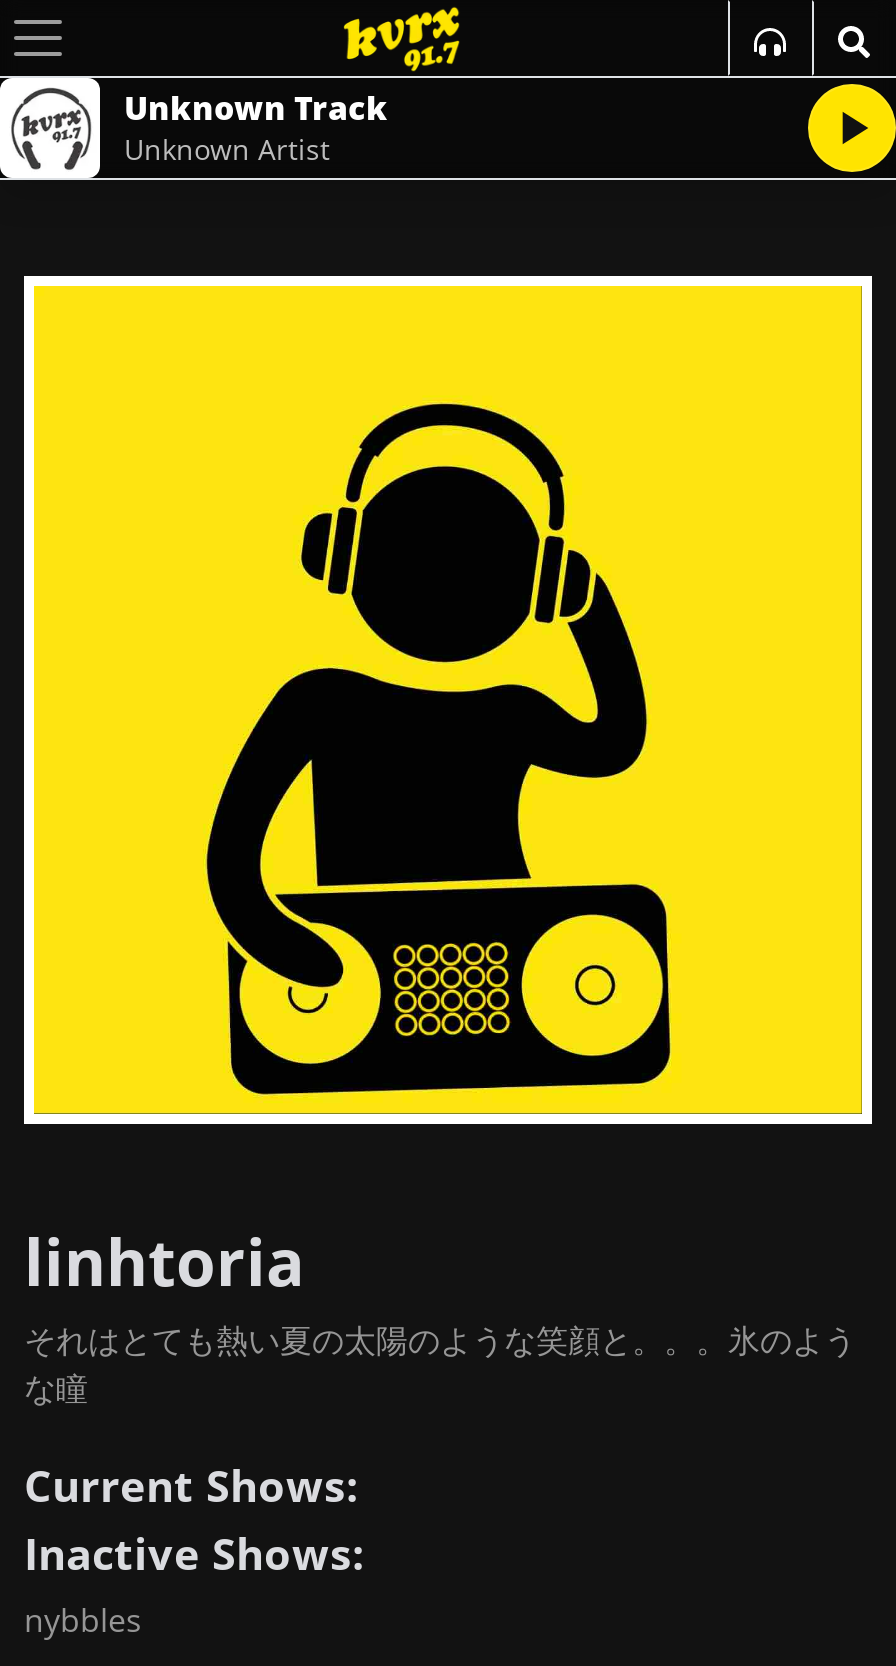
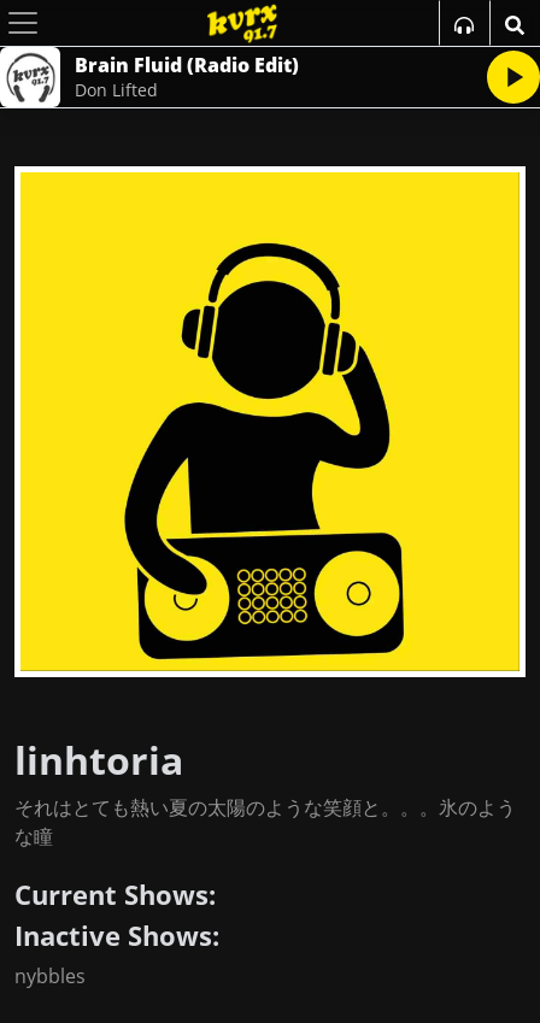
[124,86,388,168] Unknown Track | Unknown Artist -> [75,52,299,101] Brain Fluid (Radio Edit) | Don Lifted

